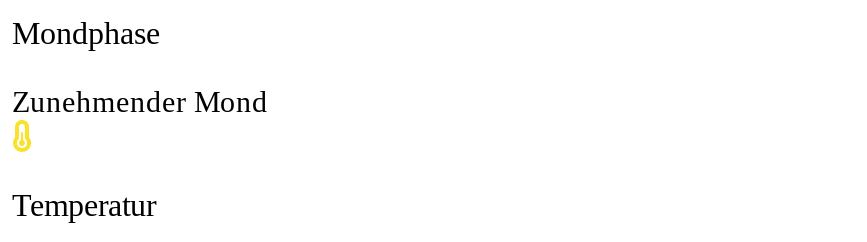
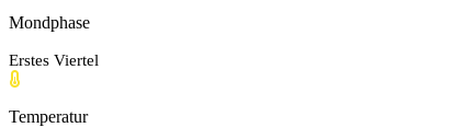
[12,86,268,118] Zunehmender Mond -> [9,51,99,69] Erstes Viertel

